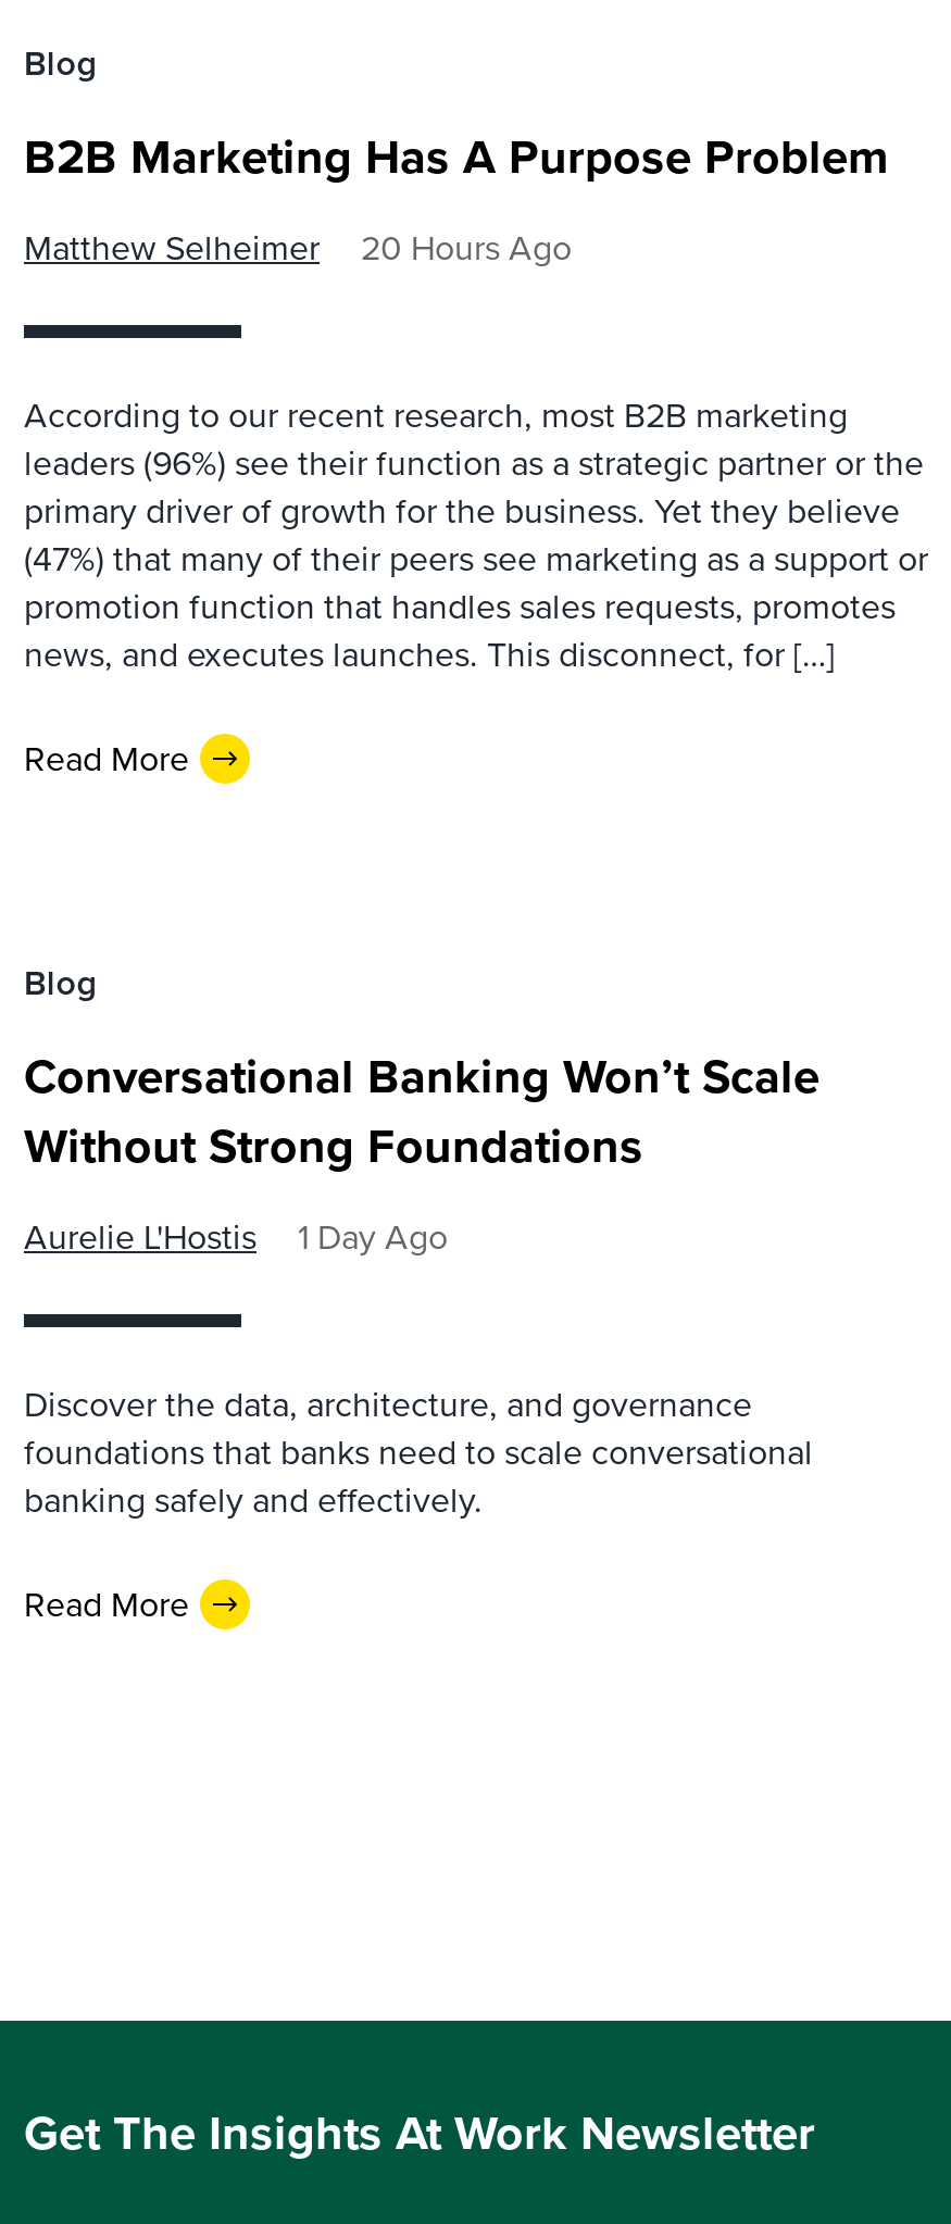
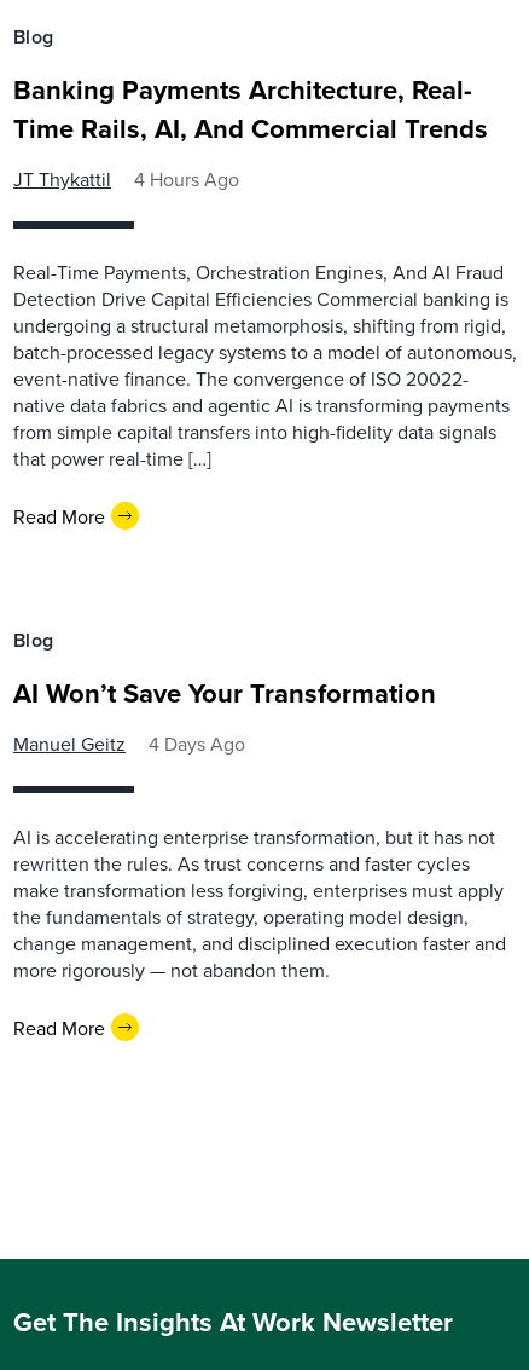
[24,121,928,679] B2B Marketing Has A Purpose Problem | Matthew Selheimer | 20 Hours Ago | According to our recent research, most B2B marketing | leaders (96%) see their function as a strategic partner or the | primary driver of growth for the business. Yet they believe | (47%) that many of their peers see marketing as a support or | promotion function that handles sales requests, promotes | news, and executes launches. This disconnect, for […] -> [13,70,517,472] Banking Payments Architecture, Real- | Time Rails, AI, And Commercial Trends | JT Thykattil | 4 Hours Ago | Real-Time Payments, Orchestration Engines, And AI Fraud | Detection Drive Capital Efficiencies Commercial banking is | undergoing a structural metamorphosis, shifting from rigid, | batch-processed legacy systems to a model of autonomous, | event-native finance. The convergence of ISO 20022- | native data fabrics and agentic AI is transforming payments | from simple capital transfers into high-fidelity data signals | that power real-time […]
[24,1040,819,1525] Conversational Banking Won’t Scale | Without Strong Foundations | Aurelie L'Hostis | 1 Day Ago | Discover the data, architecture, and governance | foundations that banks need to scale conversational | banking safely and effectively. -> [13,674,506,983] AI Won’t Save Your Transformation | Manuel Geitz | 4 Days Ago | AI is accelerating enterprise transformation, but it has not | rewritten the rules. As trust concerns and faster cycles | make transformation less forgiving, enterprises must apply | the fundamentals of strategy, operating model design, | change management, and disciplined execution faster and | more rigorously — not abandon them.

